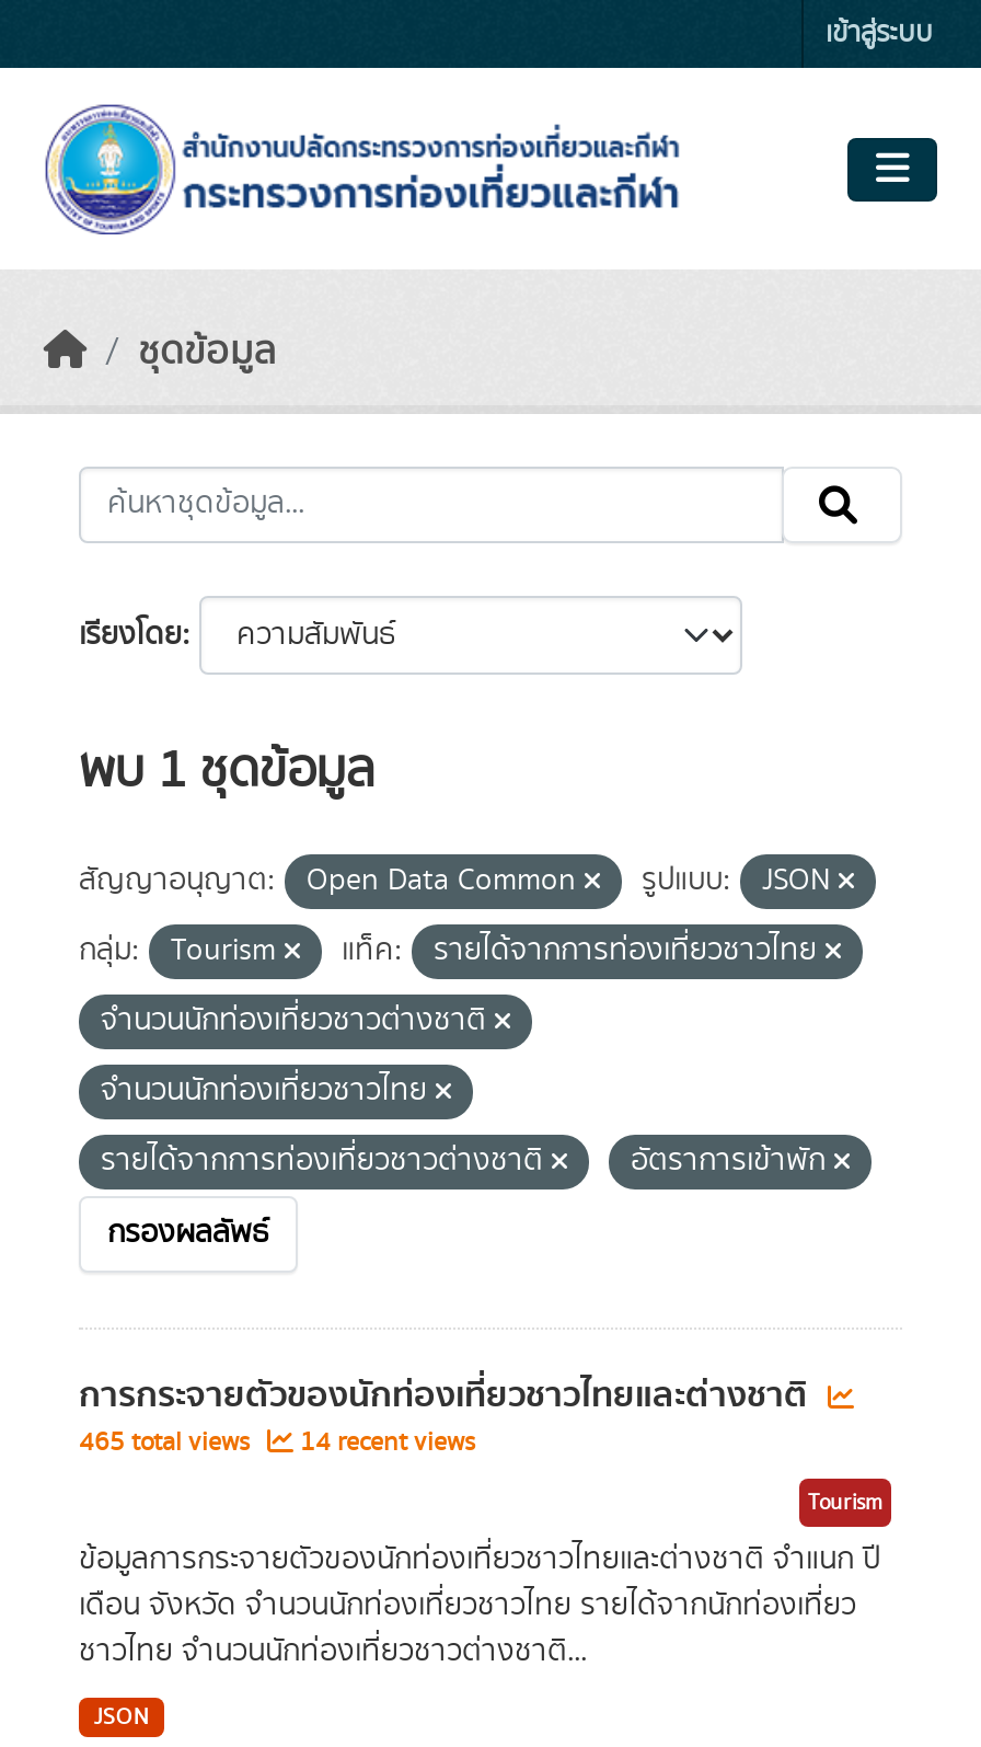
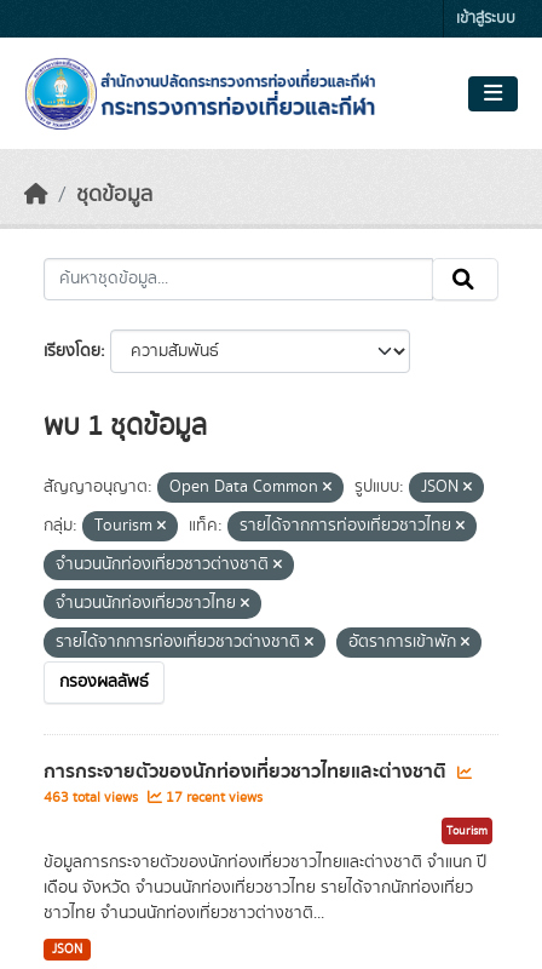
[79,1424,256,1461] 465 total views -> [44,787,142,808] 463 total views
[293,1424,475,1461] 14 recent views -> [162,787,263,808] 17 recent views

